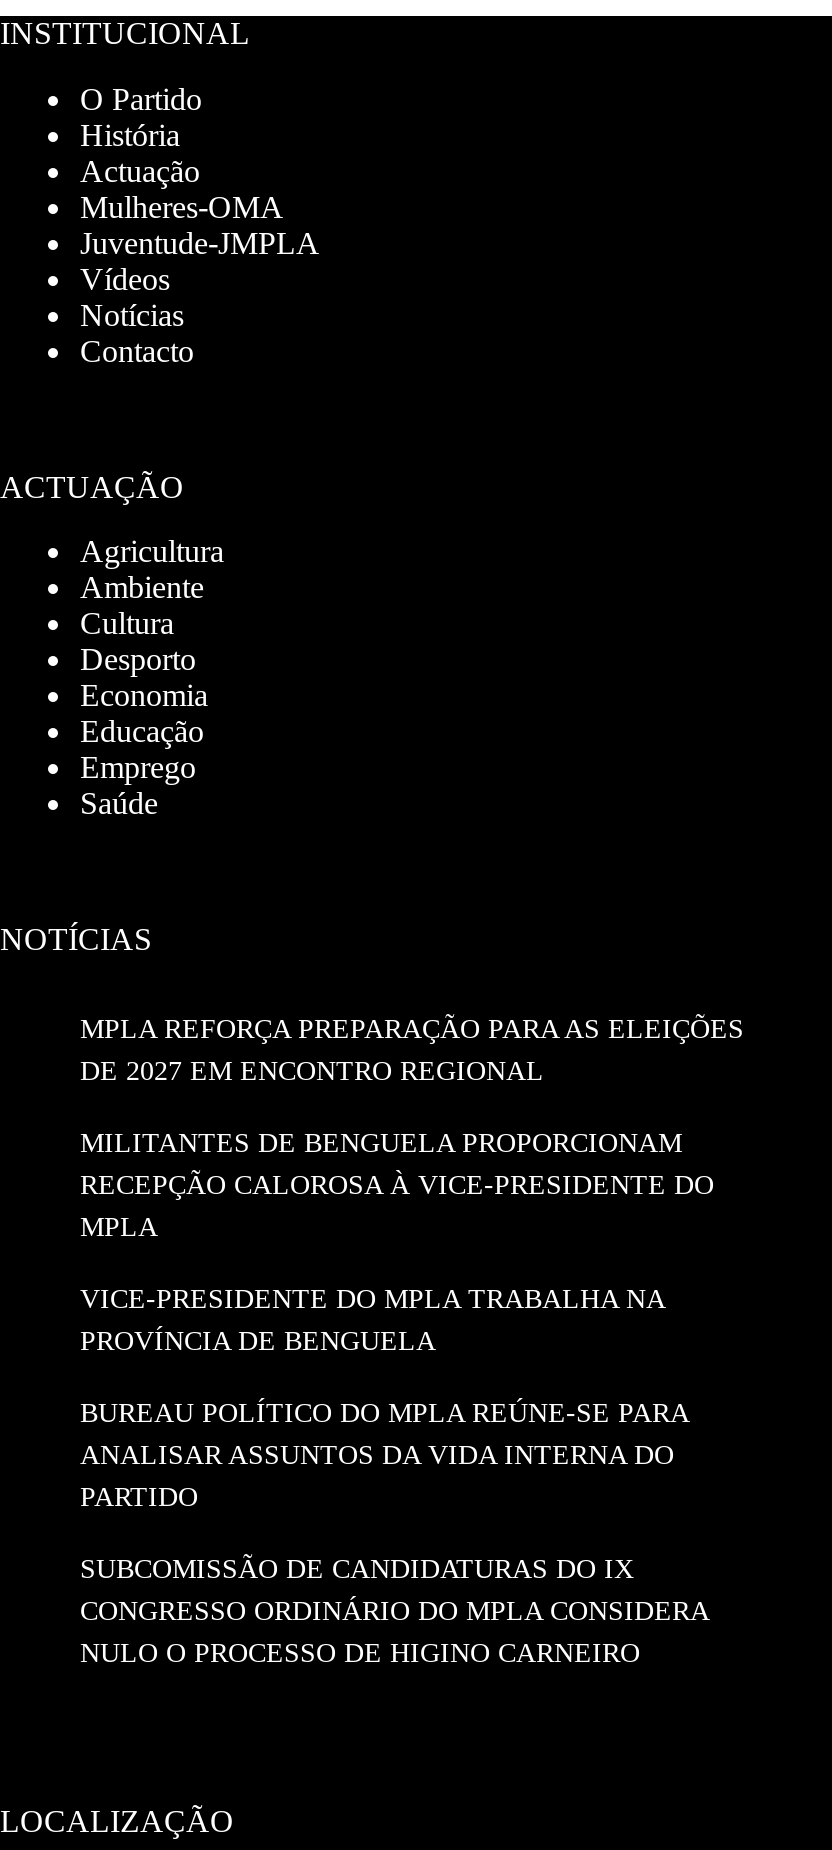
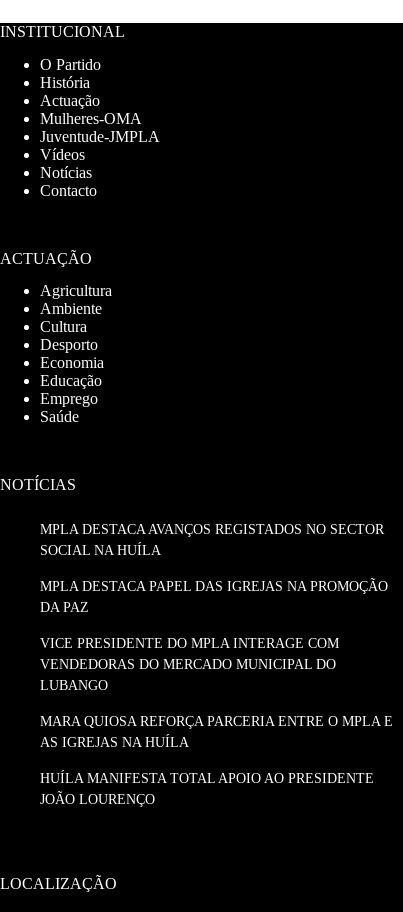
[80,1014,744,1086] MPLA REFORÇA PREPARAÇÃO PARA AS ELEIÇÕES | DE 2027 EM ENCONTRO REGIONAL -> [40,522,384,558] MPLA DESTACA AVANÇOS REGISTADOS NO SECTOR | SOCIAL NA HUÍLA
[80,1128,714,1242] MILITANTES DE BENGUELA PROPORCIONAM | RECEPÇÃO CALOROSA À VICE-PRESIDENTE DO | MPLA -> [40,579,388,615] MPLA DESTACA PAPEL DAS IGREJAS NA PROMOÇÃO | DA PAZ
[80,1284,664,1356] VICE-PRESIDENTE DO MPLA TRABALHA NA | PROVÍNCIA DE BENGUELA -> [40,636,339,693] VICE PRESIDENTE DO MPLA INTERAGE COM | VENDEDORAS DO MERCADO MUNICIPAL DO | LUBANGO
[80,1398,688,1512] BUREAU POLÍTICO DO MPLA REÚNE-SE PARA | ANALISAR ASSUNTOS DA VIDA INTERNA DO | PARTIDO -> [40,714,393,750] MARA QUIOSA REFORÇA PARCERIA ENTRE O MPLA E | AS IGREJAS NA HUÍLA
[80,1554,708,1668] SUBCOMISSÃO DE CANDIDATURAS DO IX | CONGRESSO ORDINÁRIO DO MPLA CONSIDERA | NULO O PROCESSO DE HIGINO CARNEIRO -> [40,771,374,807] HUÍLA MANIFESTA TOTAL APOIO AO PRESIDENTE | JOÃO LOURENÇO

